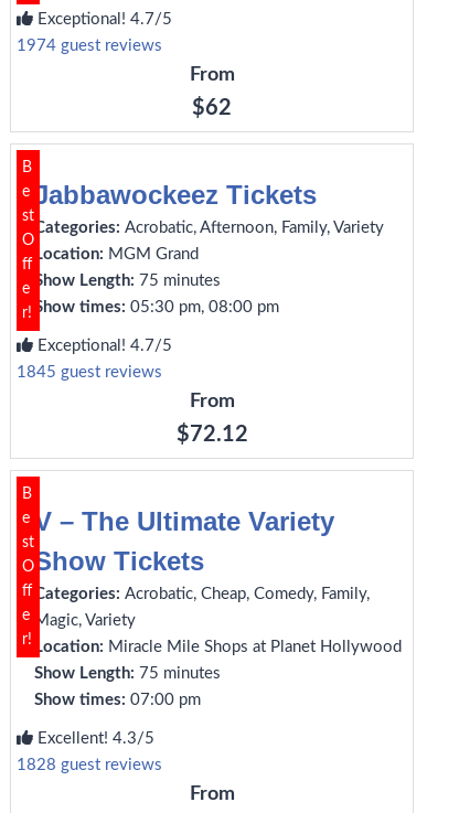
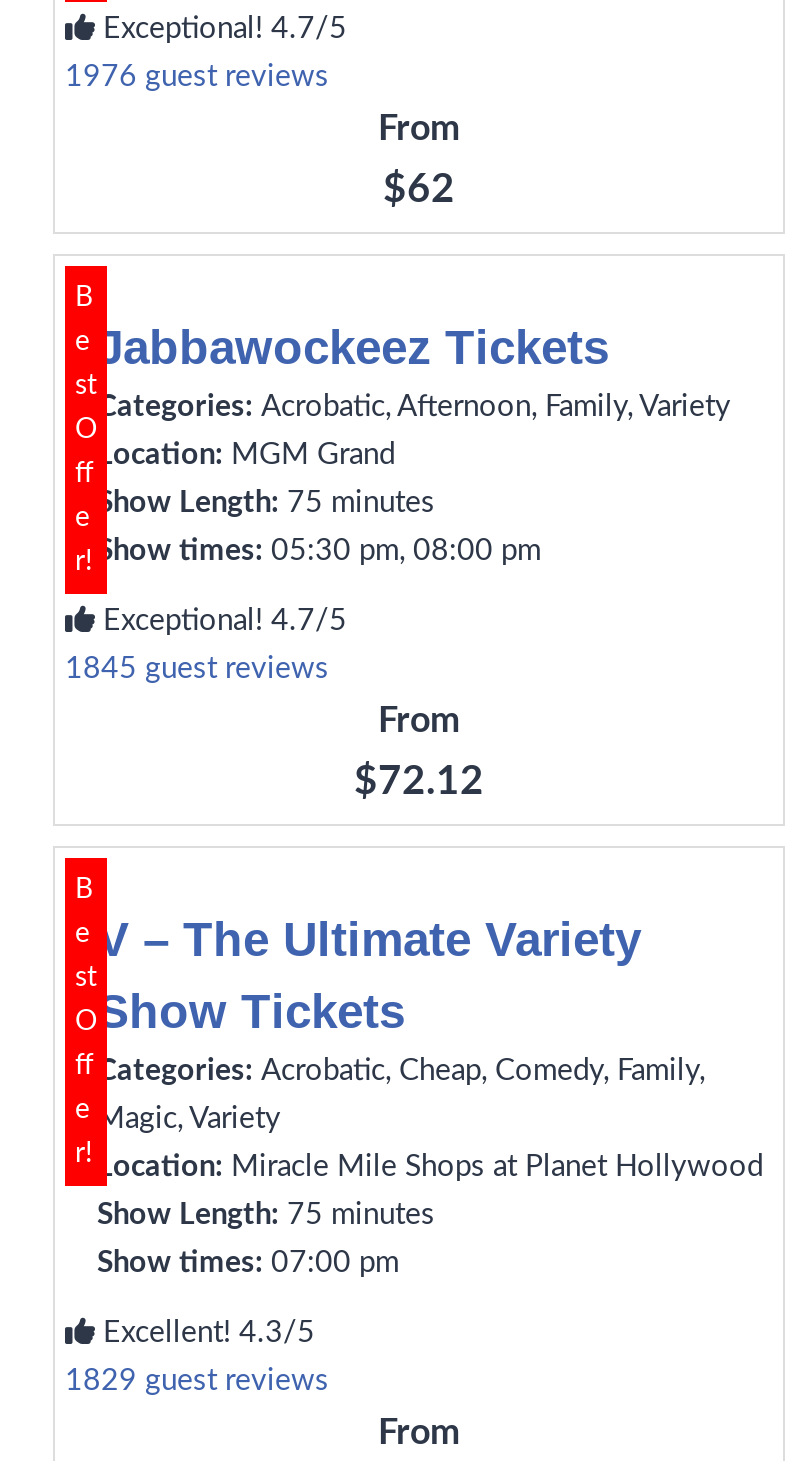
[17,37,162,54] 1974 guest reviews -> [65,62,329,92] 1976 guest reviews
[17,757,162,773] 1828 guest reviews -> [65,1366,329,1396] 1829 guest reviews

